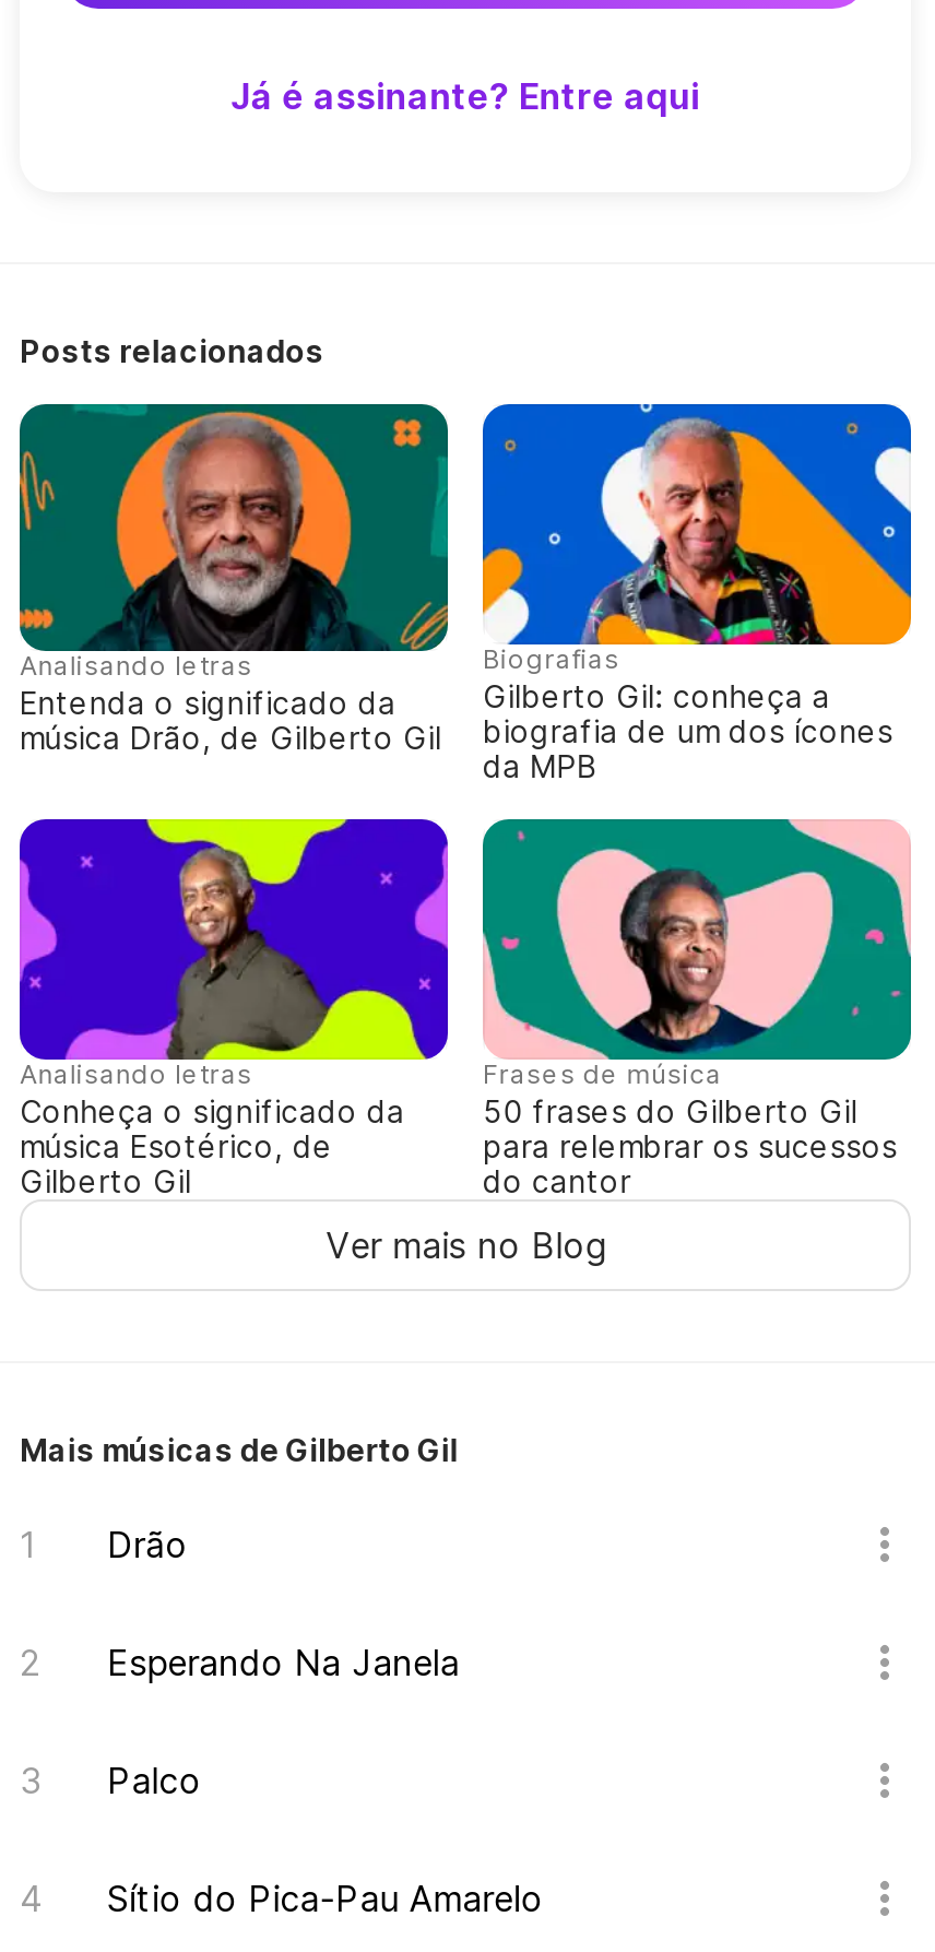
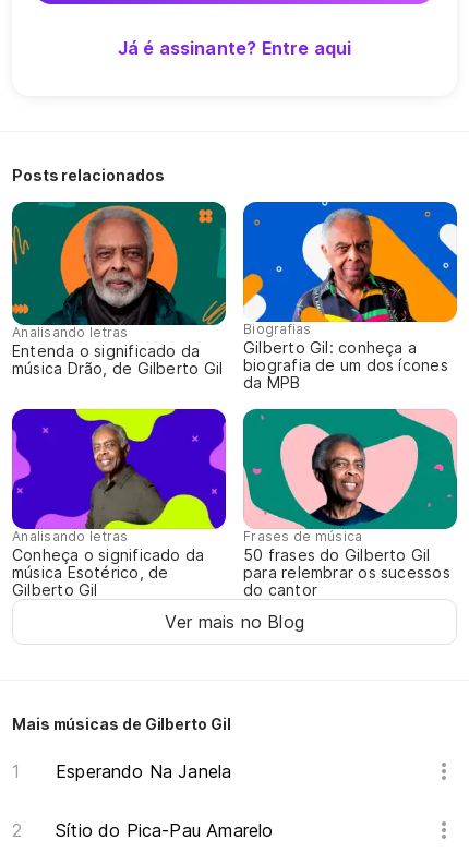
[107,1522,187,1565] Drão -> none
[107,1758,201,1801] Palco -> none

